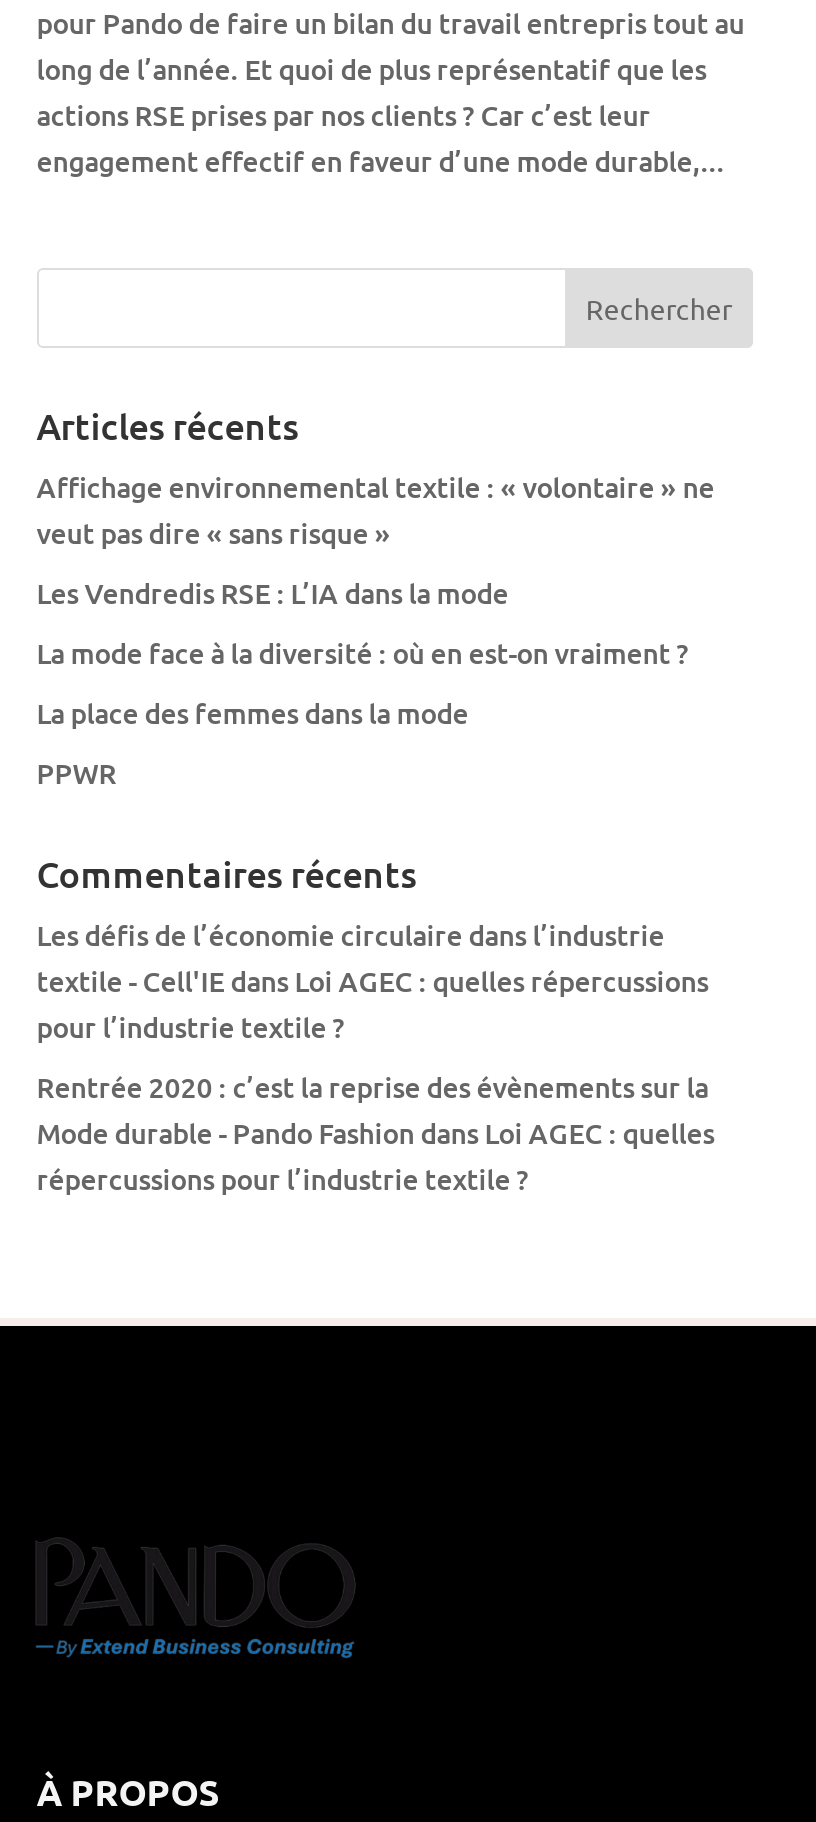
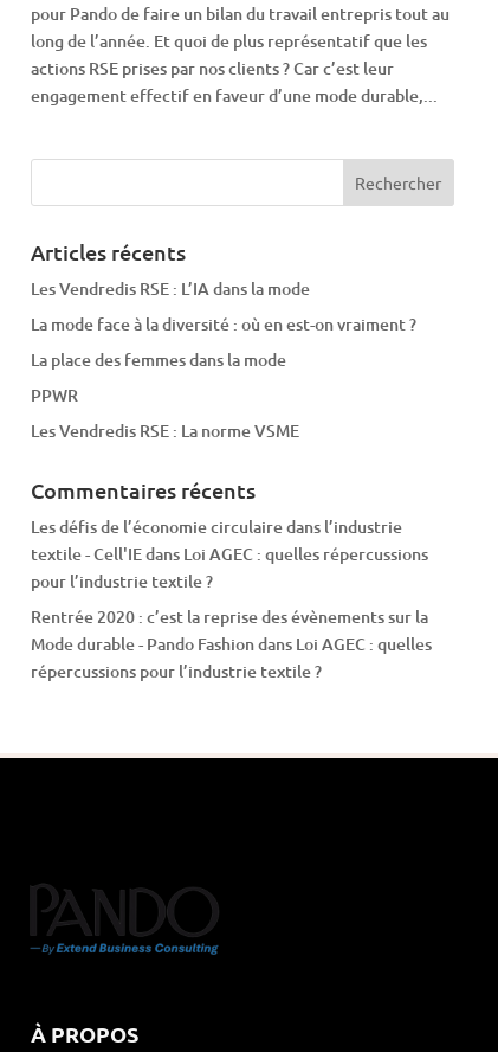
[37,468,715,552] Affichage environnemental textile : « volontaire » ne | veut pas dire « sans risque » -> none
moved [37,574,689,792] -> [31,277,416,406]: Les Vendredis RSE : L’IA dans la mode | La mode face à la diversité : où en est-on vraiment ? | La place des femmes dans la mode | PPWR
none -> [31,419,299,442] Les Vendredis RSE : La norme VSME

